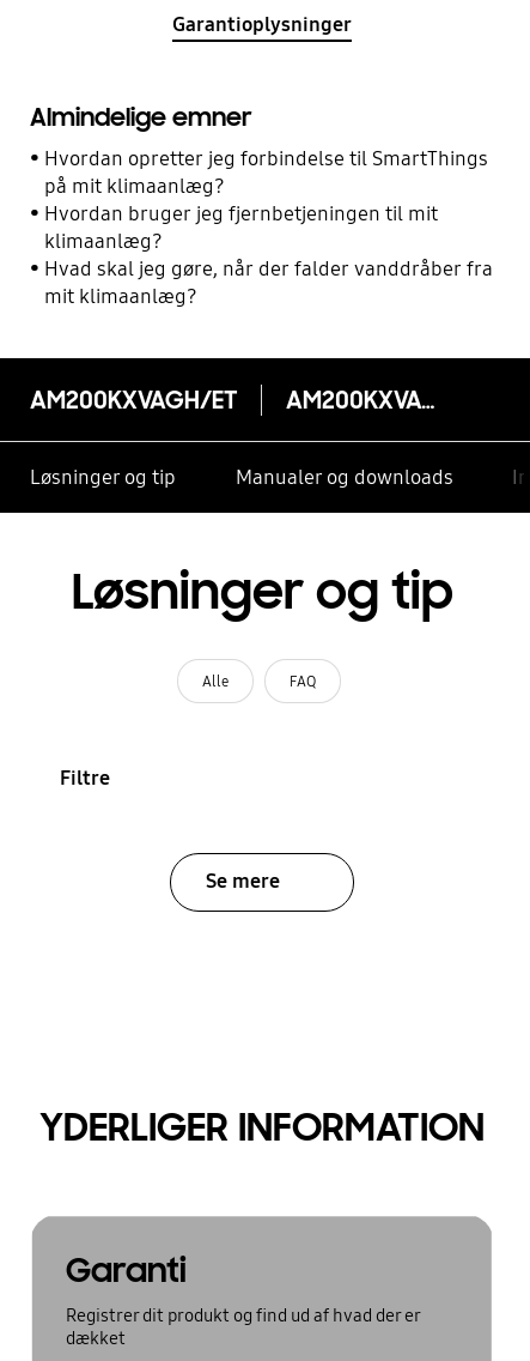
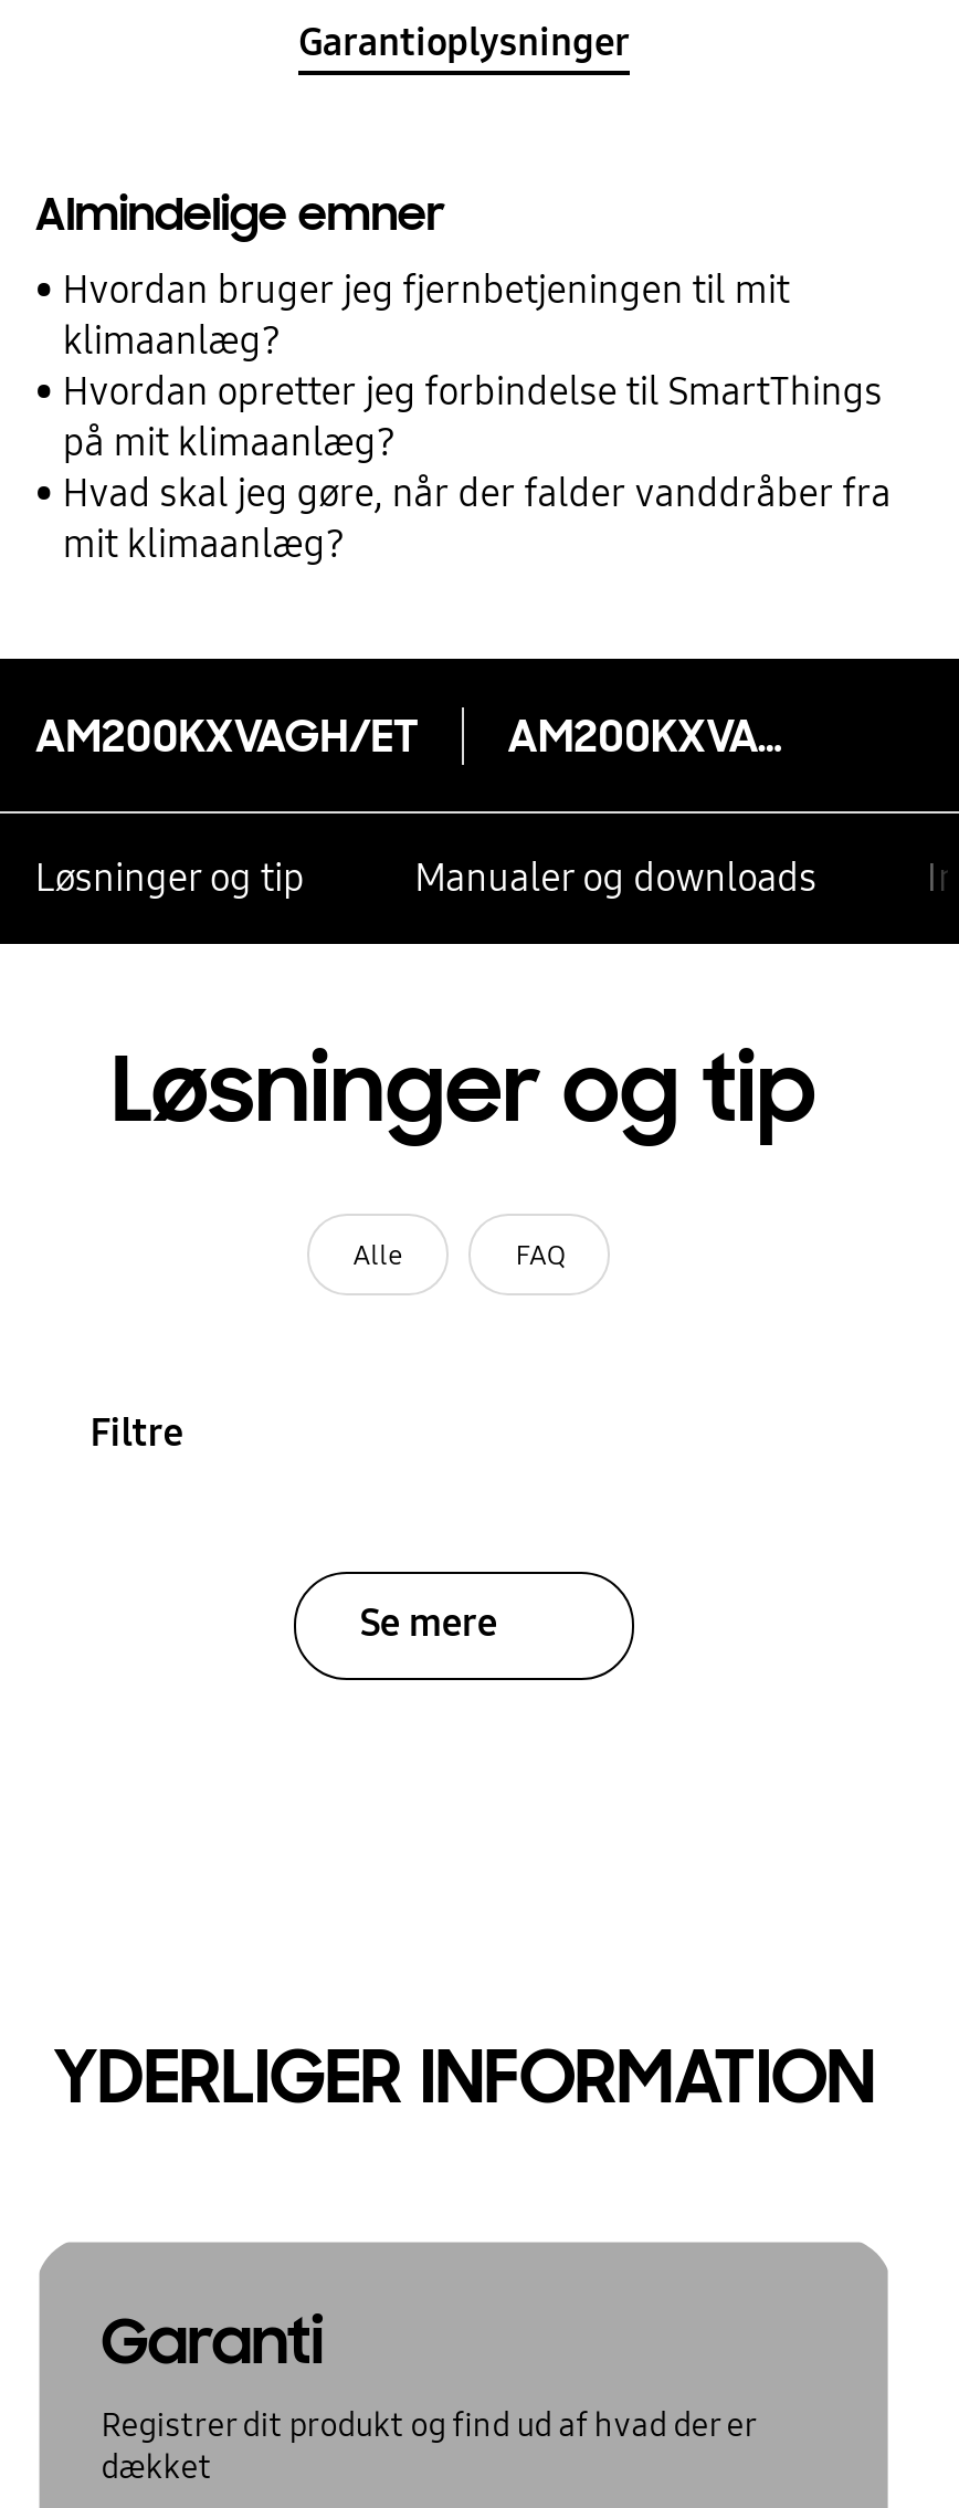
moved [45,146,488,199] -> [63,369,882,466]: Hvordan opretter jeg forbindelse til SmartThings | på mit klimaanlæg?
moved [45,201,438,254] -> [63,267,790,365]: Hvordan bruger jeg fjernbetjeningen til mit | klimaanlæg?

